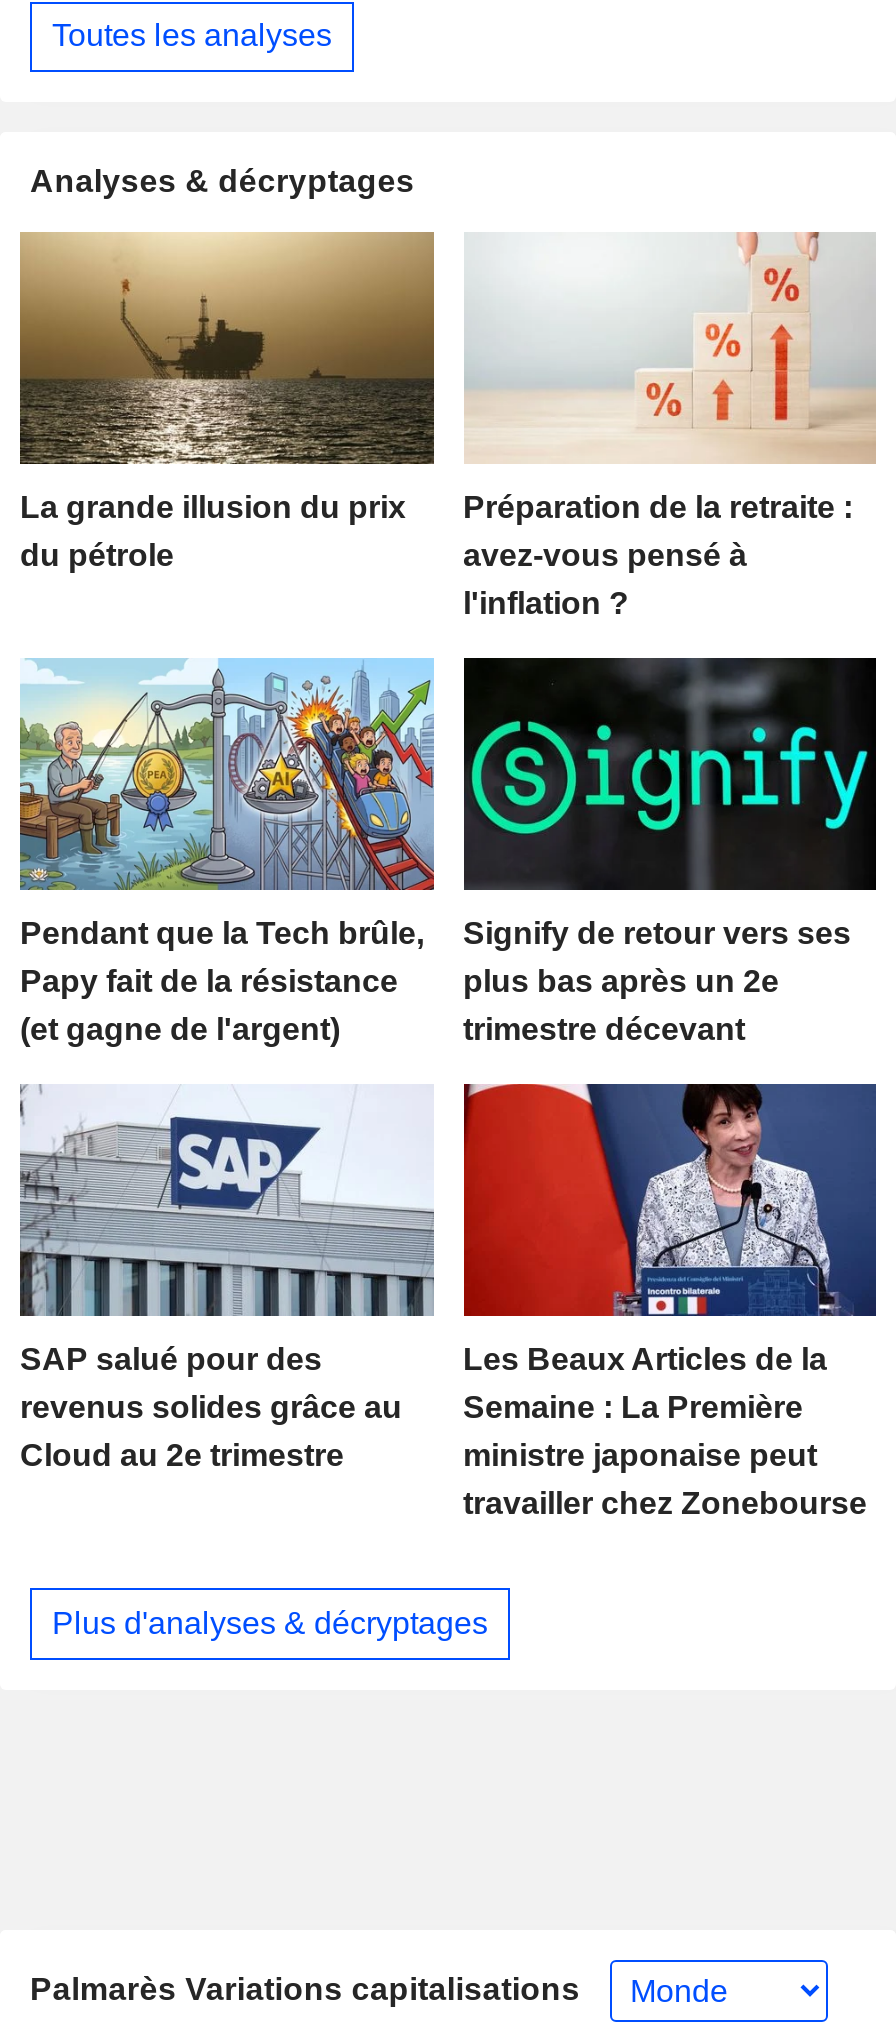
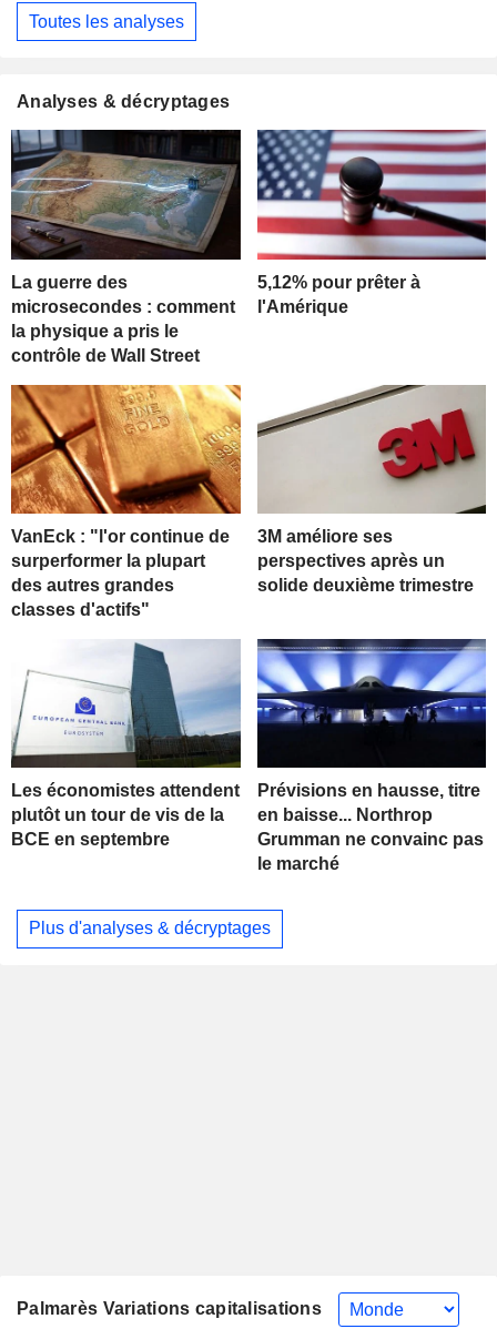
[18,231,436,572] [image] | La grande illusion du prix | du pétrole -> [10,129,242,364] [image] | La guerre des | microsecondes : comment | la physique a pris le | contrôle de Wall Street
[463,231,876,620] [image] | Préparation de la retraite : | avez-vous pensé à | l'inflation ? -> [256,129,486,316] [image] | 5,12% pour prêter à | l'Amérique
[18,657,436,1046] [image] | Pendant que la Tech brûle, | Papy fait de la résistance | (et gagne de l'argent) -> [10,384,242,619] [image] | VanEck : "l'or continue de | surperformer la plupart | des autres grandes | classes d'actifs"
[462,655,876,1046] [image] | Signify de retour vers ses | plus bas après un 2e | trimestre décevant -> [257,384,486,594] [image] | 3M améliore ses | perspectives après un | solide deuxième trimestre
[462,1083,878,1521] [image] | Les Beaux Articles de la | Semaine : La Première | ministre japonaise peut | travailler chez Zonebourse -> [256,629,487,873] [image] | Prévisions en hausse, titre | en baisse... Northrop | Grumman ne convainc pas | le marché
[18,1125,434,1473] [image] | SAP salué pour des | revenus solides grâce au | Cloud au 2e trimestre -> [11,639,241,848] [image] | Les économistes attendent | plutôt un tour de vis de la | BCE en septembre

